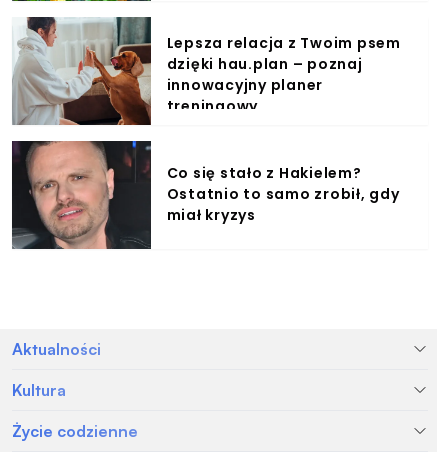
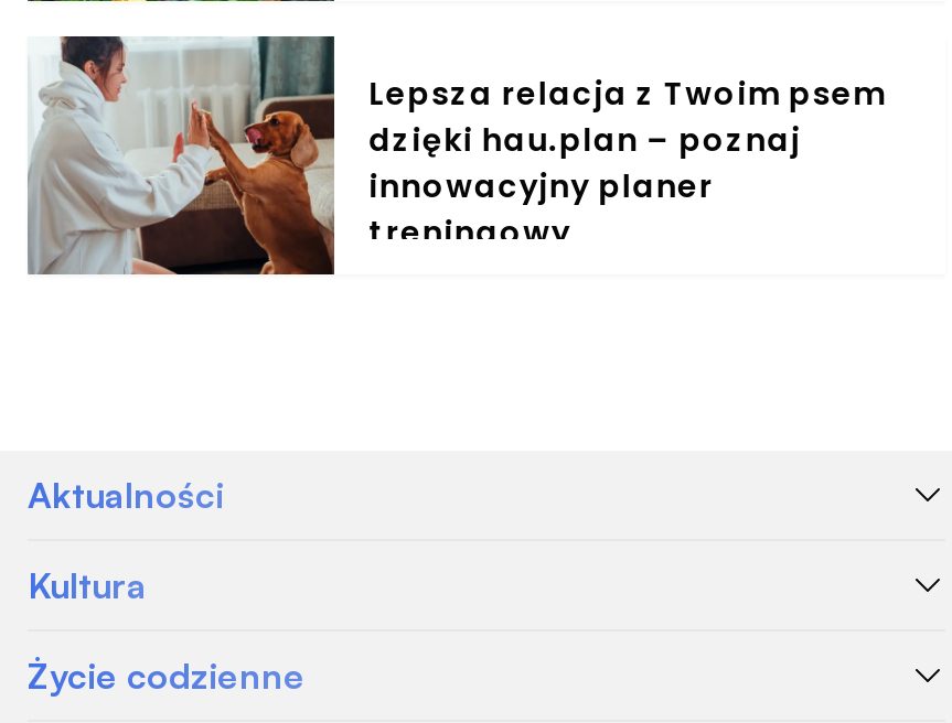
[11,140,400,250] [image] | Co się stało z Hakielem? | Ostatnio to samo zrobił, gdy | miał kryzys -> none

